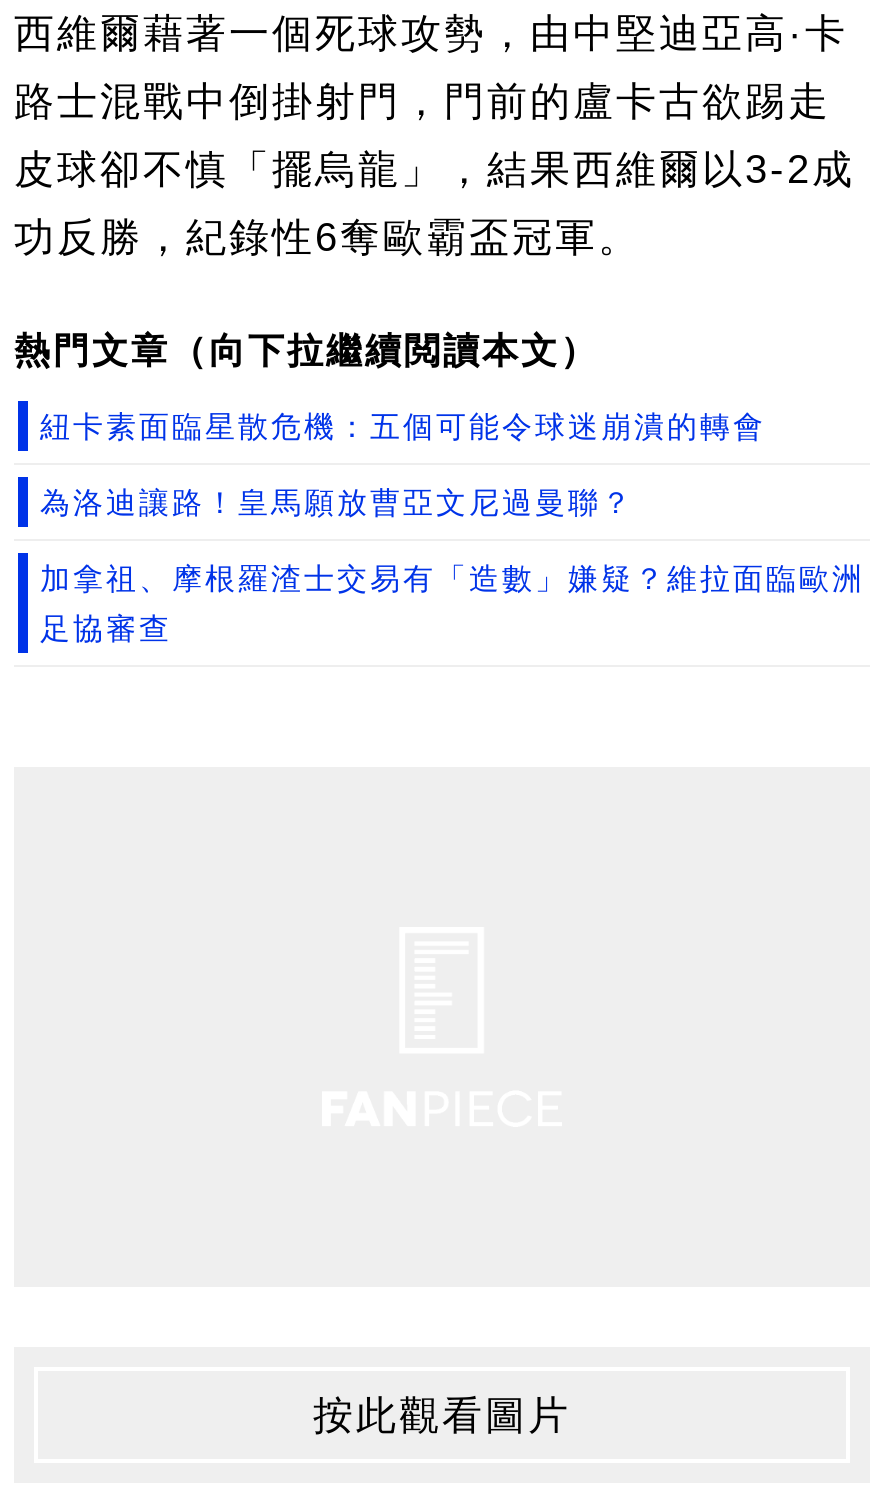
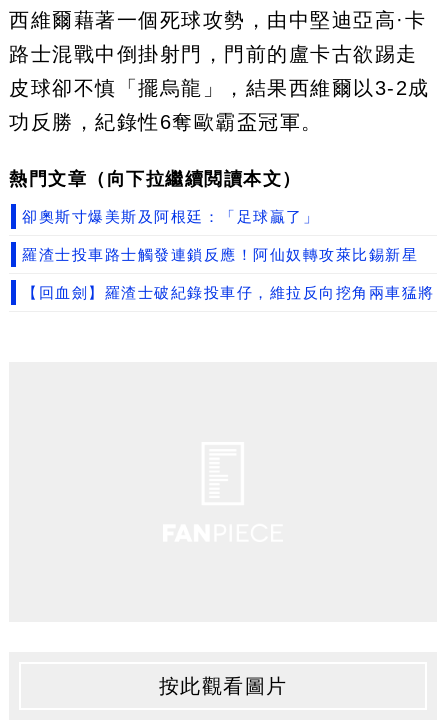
[40,409,865,645] 紐卡素面臨星散危機：五個可能令球迷崩潰的轉會 | 為洛迪讓路！皇馬願放曹亞文尼過曼聯？ | 加拿祖、摩根羅渣士交易有「造數」嫌疑？維拉面臨歐洲 | 足協審查 -> [22,208,434,301] 卻奧斯寸爆美斯及阿根廷：「足球贏了」 | 羅渣士投車路士觸發連鎖反應！阿仙奴轉攻萊比錫新星 | 【回血劍】羅渣士破紀錄投車仔，維拉反向挖角兩車猛將

